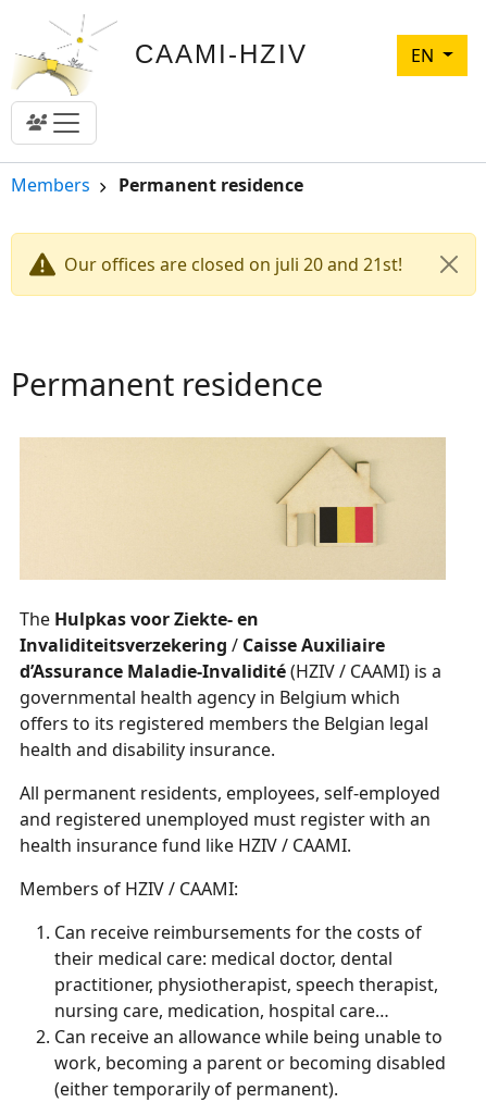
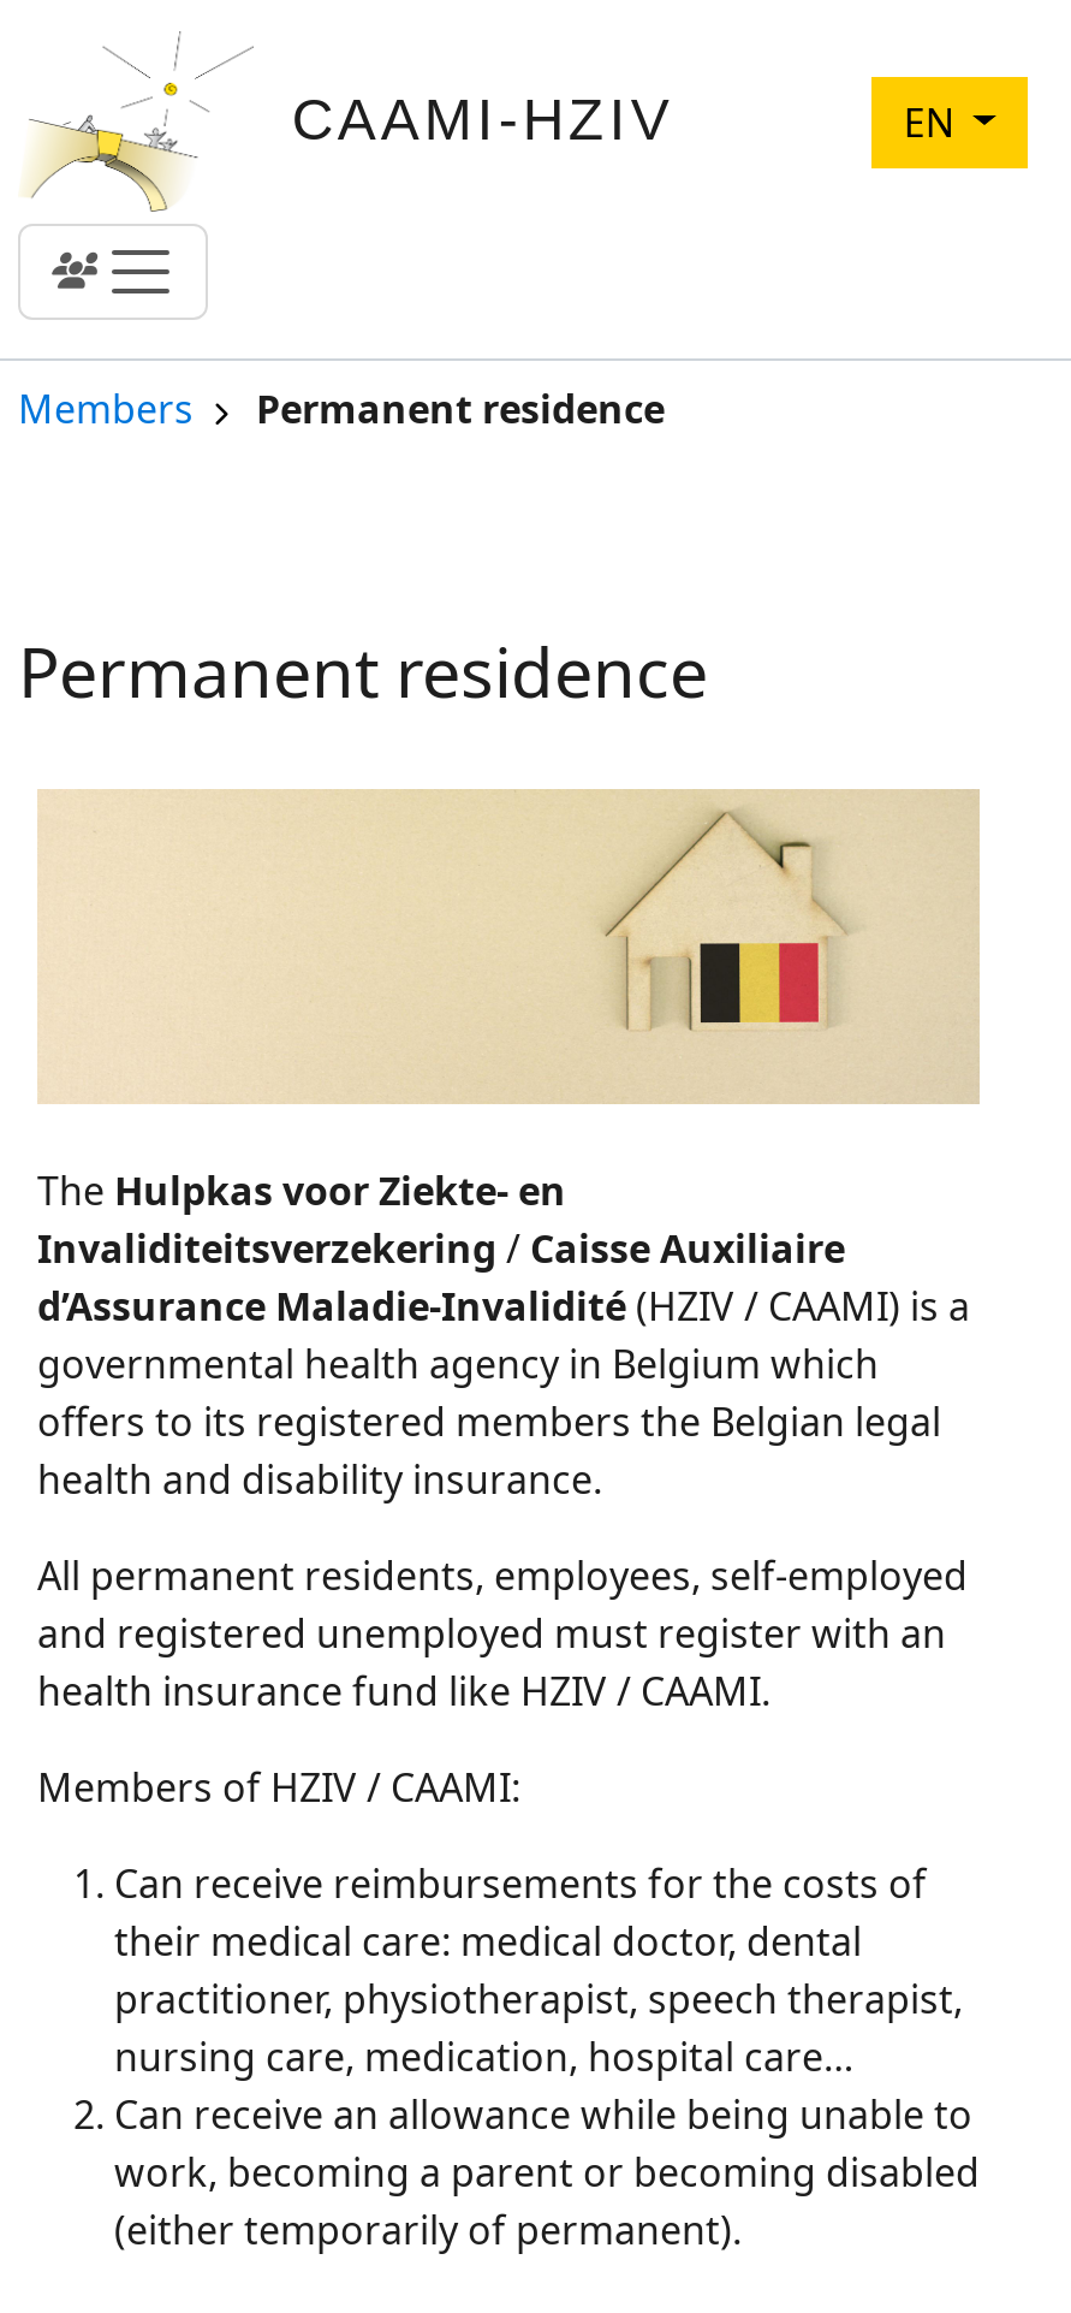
[64,252,402,276] Our offices are closed on juli 20 and 21st! -> none

